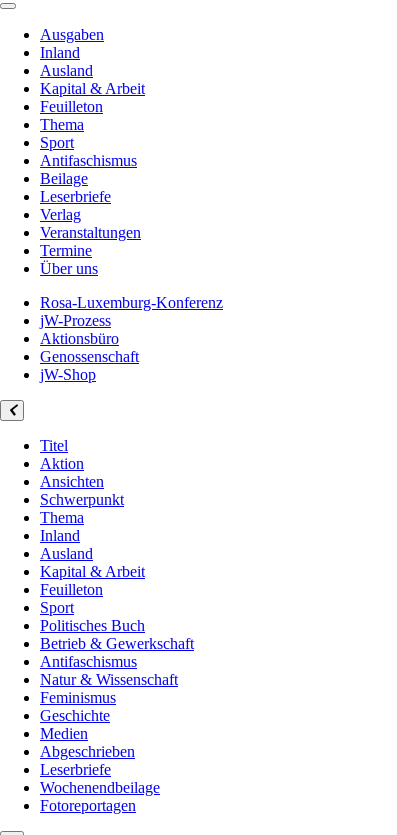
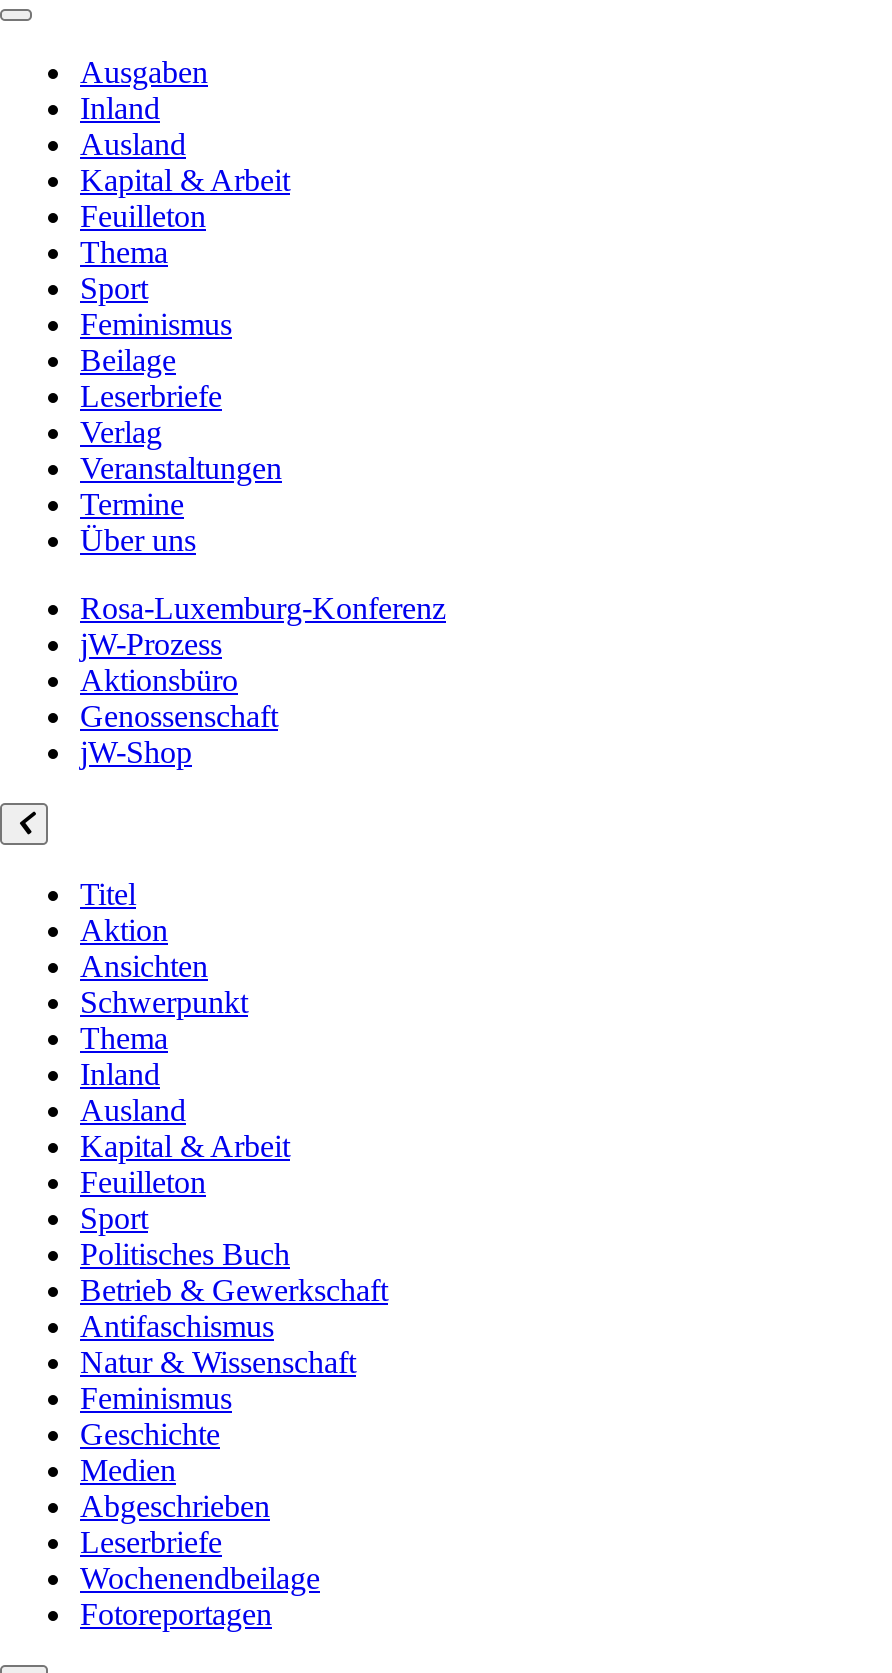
[40,152,137,169] Antifaschismus -> [80,307,232,341] Feminismus

